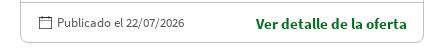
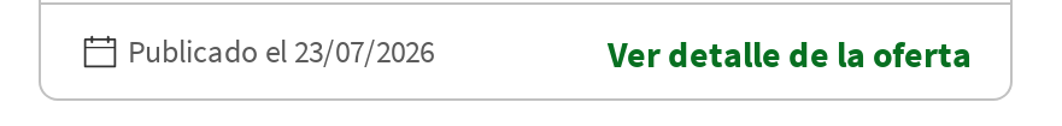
[57,14,184,31] Publicado el 22/07/2026 -> [128,32,434,72] Publicado el 23/07/2026

